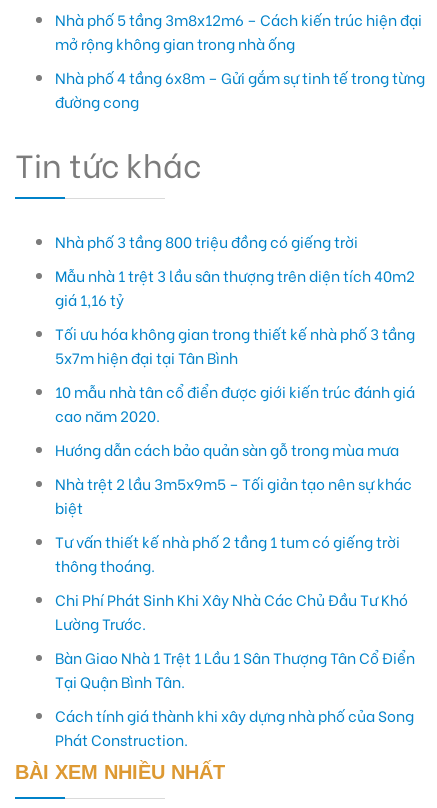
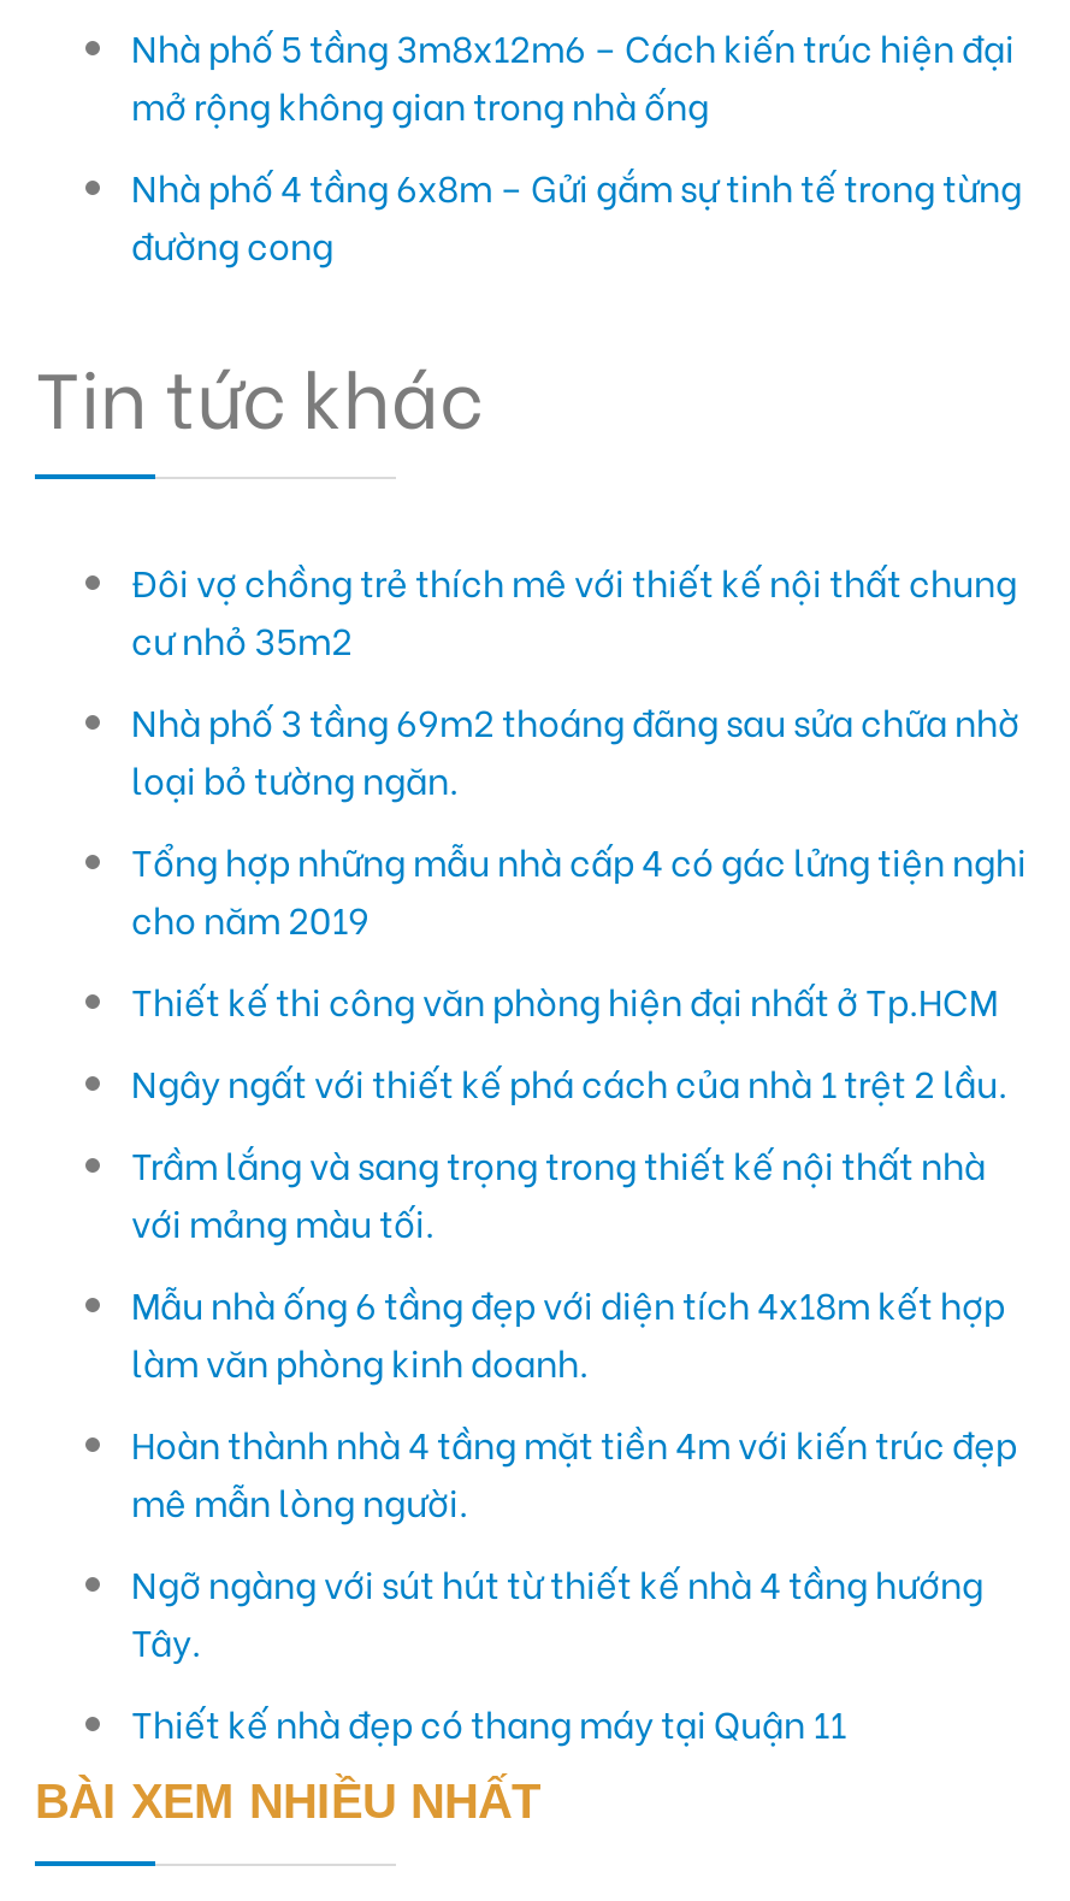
[55,230,358,252] Nhà phố 3 tầng 800 triệu đồng có giếng trời -> [131,555,1017,666] Đôi vợ chồng trẻ thích mê với thiết kế nội thất chung | cư nhỏ 35m2
[55,264,415,310] Mẫu nhà 1 trệt 3 lầu sân thượng trên diện tích 40m2 | giá 1,16 tỷ -> [131,694,1019,805] Nhà phố 3 tầng 69m2 thoáng đãng sau sửa chữa nhờ | loại bỏ tường ngăn.
[55,322,415,368] Tối ưu hóa không gian trong thiết kế nhà phố 3 tầng | 5x7m hiện đại tại Tân Bình -> [131,834,1027,945] Tổng hợp những mẫu nhà cấp 4 có gác lửng tiện nghi | cho năm 2019
[55,380,415,426] 10 mẫu nhà tân cổ điển được giới kiến trúc đánh giá | cao năm 2020. -> [131,974,998,1027] Thiết kế thi công văn phòng hiện đại nhất ở Tp.HCM
[55,438,399,460] Hướng dẫn cách bảo quản sàn gỗ trong mùa mưa -> [131,1056,1007,1109] Ngây ngất với thiết kế phá cách của nhà 1 trệt 2 lầu.
[55,472,412,518] Nhà trệt 2 lầu 3m5x9m5 – Tối giản tạo nên sự khác | biệt -> [131,1137,986,1248] Trầm lắng và sang trọng trong thiết kế nội thất nhà | với mảng màu tối.
[55,530,400,576] Tư vấn thiết kế nhà phố 2 tầng 1 tum có giếng trời | thông thoáng. -> [131,1277,1005,1388] Mẫu nhà ống 6 tầng đẹp với diện tích 4x18m kết hợp | làm văn phòng kinh doanh.
[55,588,408,634] Chi Phí Phát Sinh Khi Xây Nhà Các Chủ Đầu Tư Khó | Lường Trước. -> [131,1417,1017,1528] Hoàn thành nhà 4 tầng mặt tiền 4m với kiến trúc đẹp | mê mẫn lòng người.
[55,646,415,692] Bàn Giao Nhà 1 Trệt 1 Lầu 1 Sân Thượng Tân Cổ Điển | Tại Quận Bình Tân. -> [131,1556,983,1667] Ngỡ ngàng với sút hút từ thiết kế nhà 4 tầng hướng | Tây.
[55,704,414,750] Cách tính giá thành khi xây dựng nhà phố của Song | Phát Construction. -> [131,1696,846,1749] Thiết kế nhà đẹp có thang máy tại Quận 11

